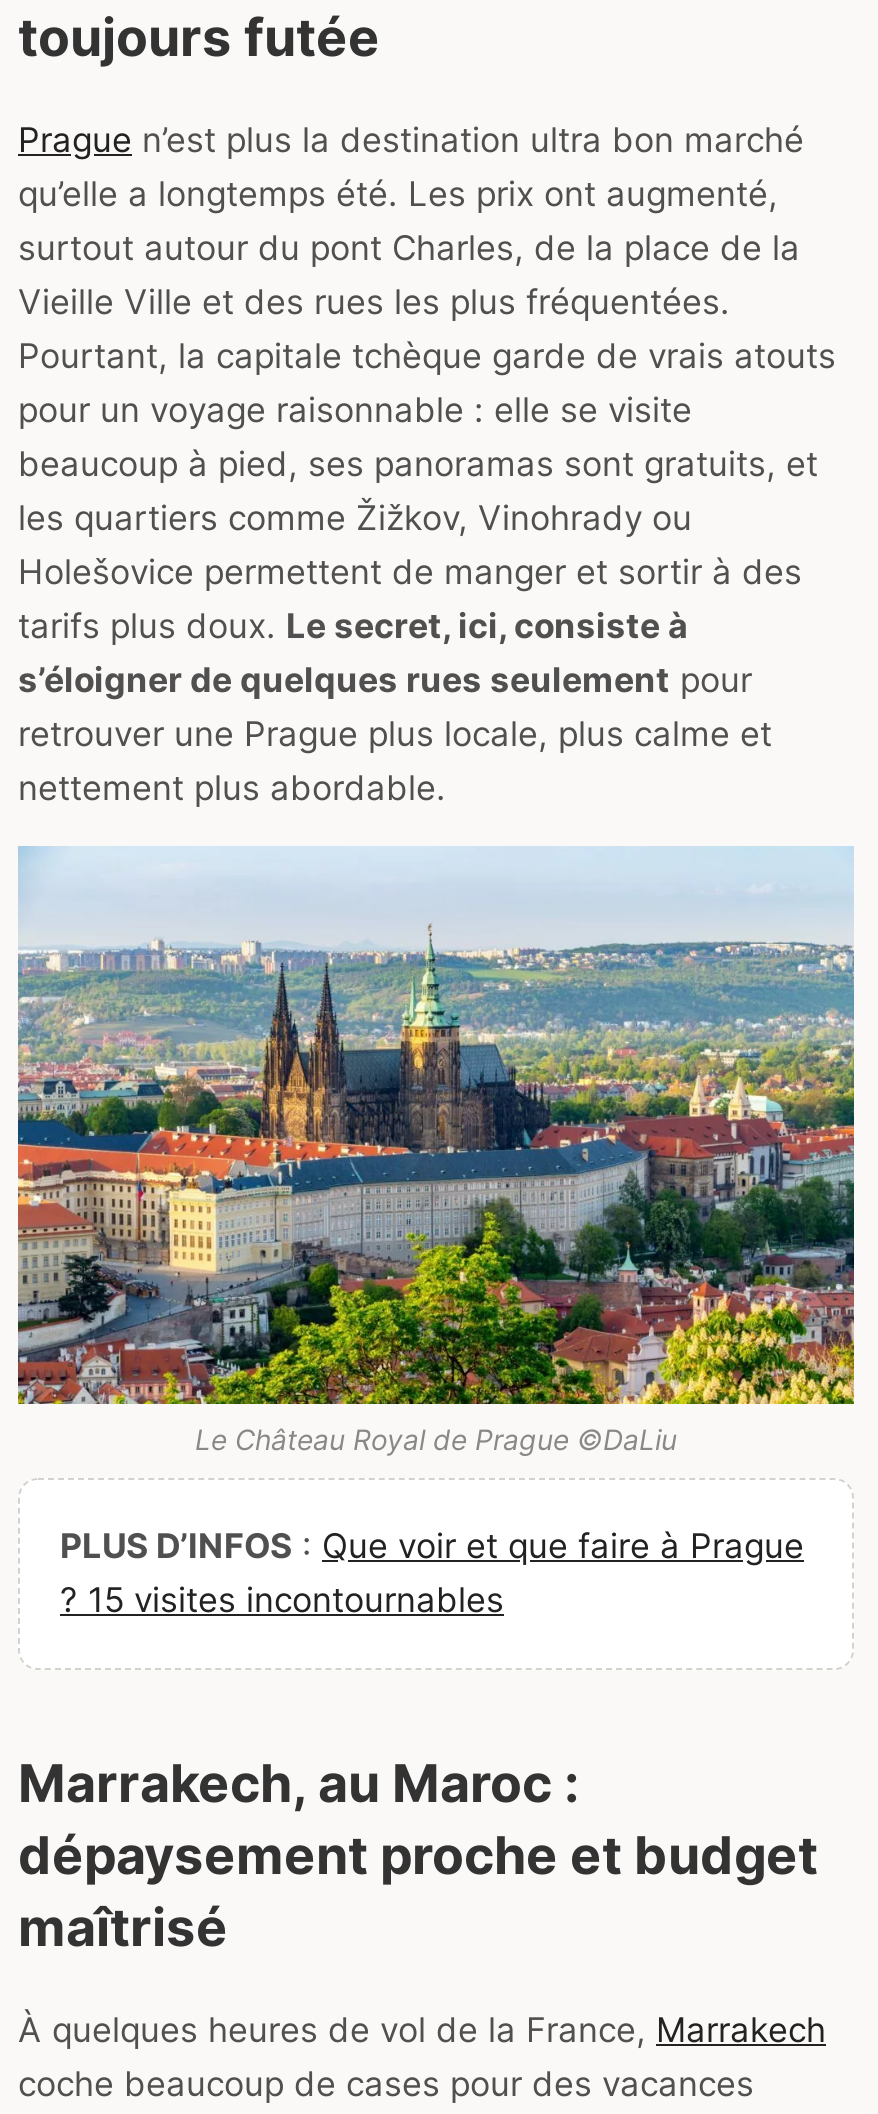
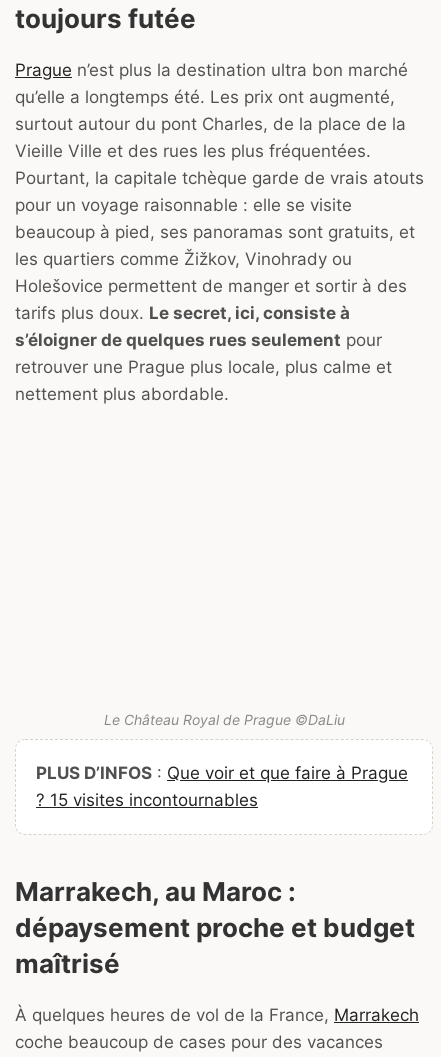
[16,846,856,1406] [image] -> none

